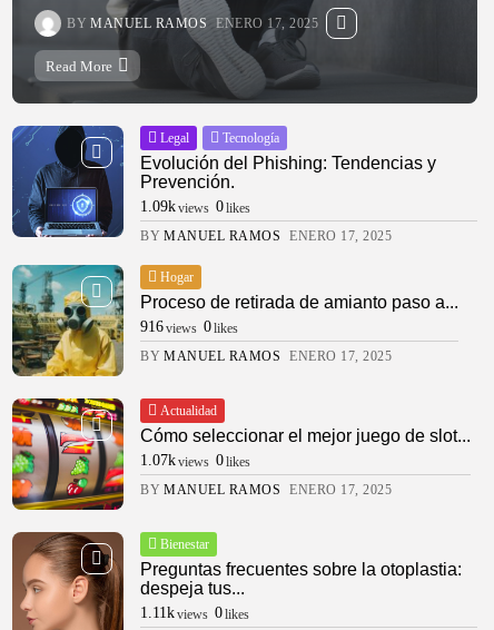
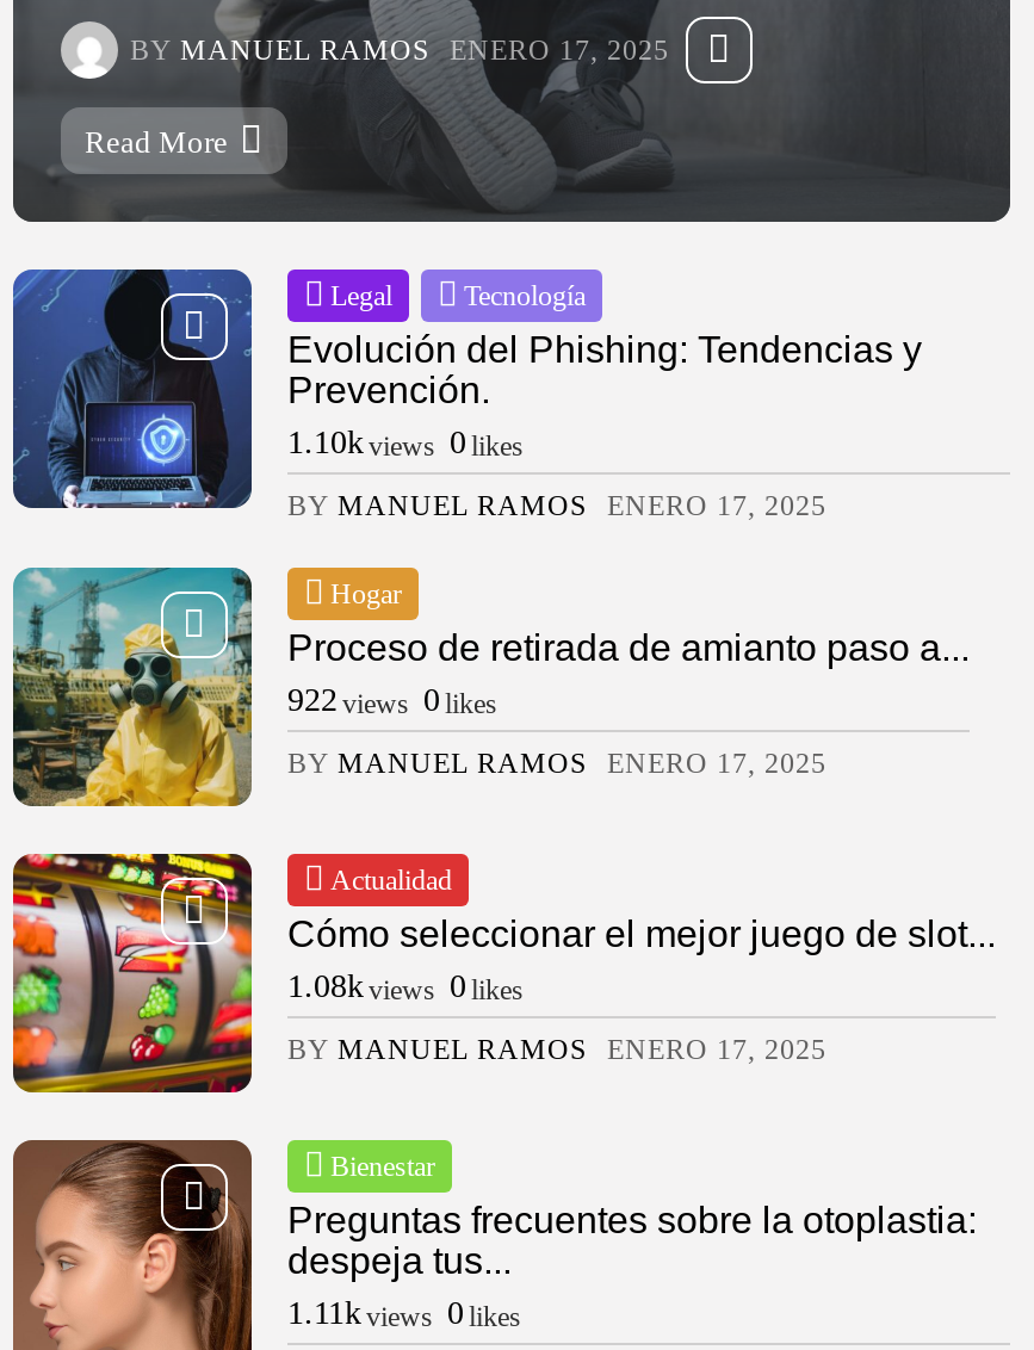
[140,198,250,216] 1.09k views 0 likes -> [287,425,524,462] 1.10k views 0 likes
[140,319,238,336] 916 views 0 likes -> [287,683,497,720] 922 views 0 likes
[140,452,250,469] 1.07k views 0 likes -> [287,969,524,1006] 1.08k views 0 likes

